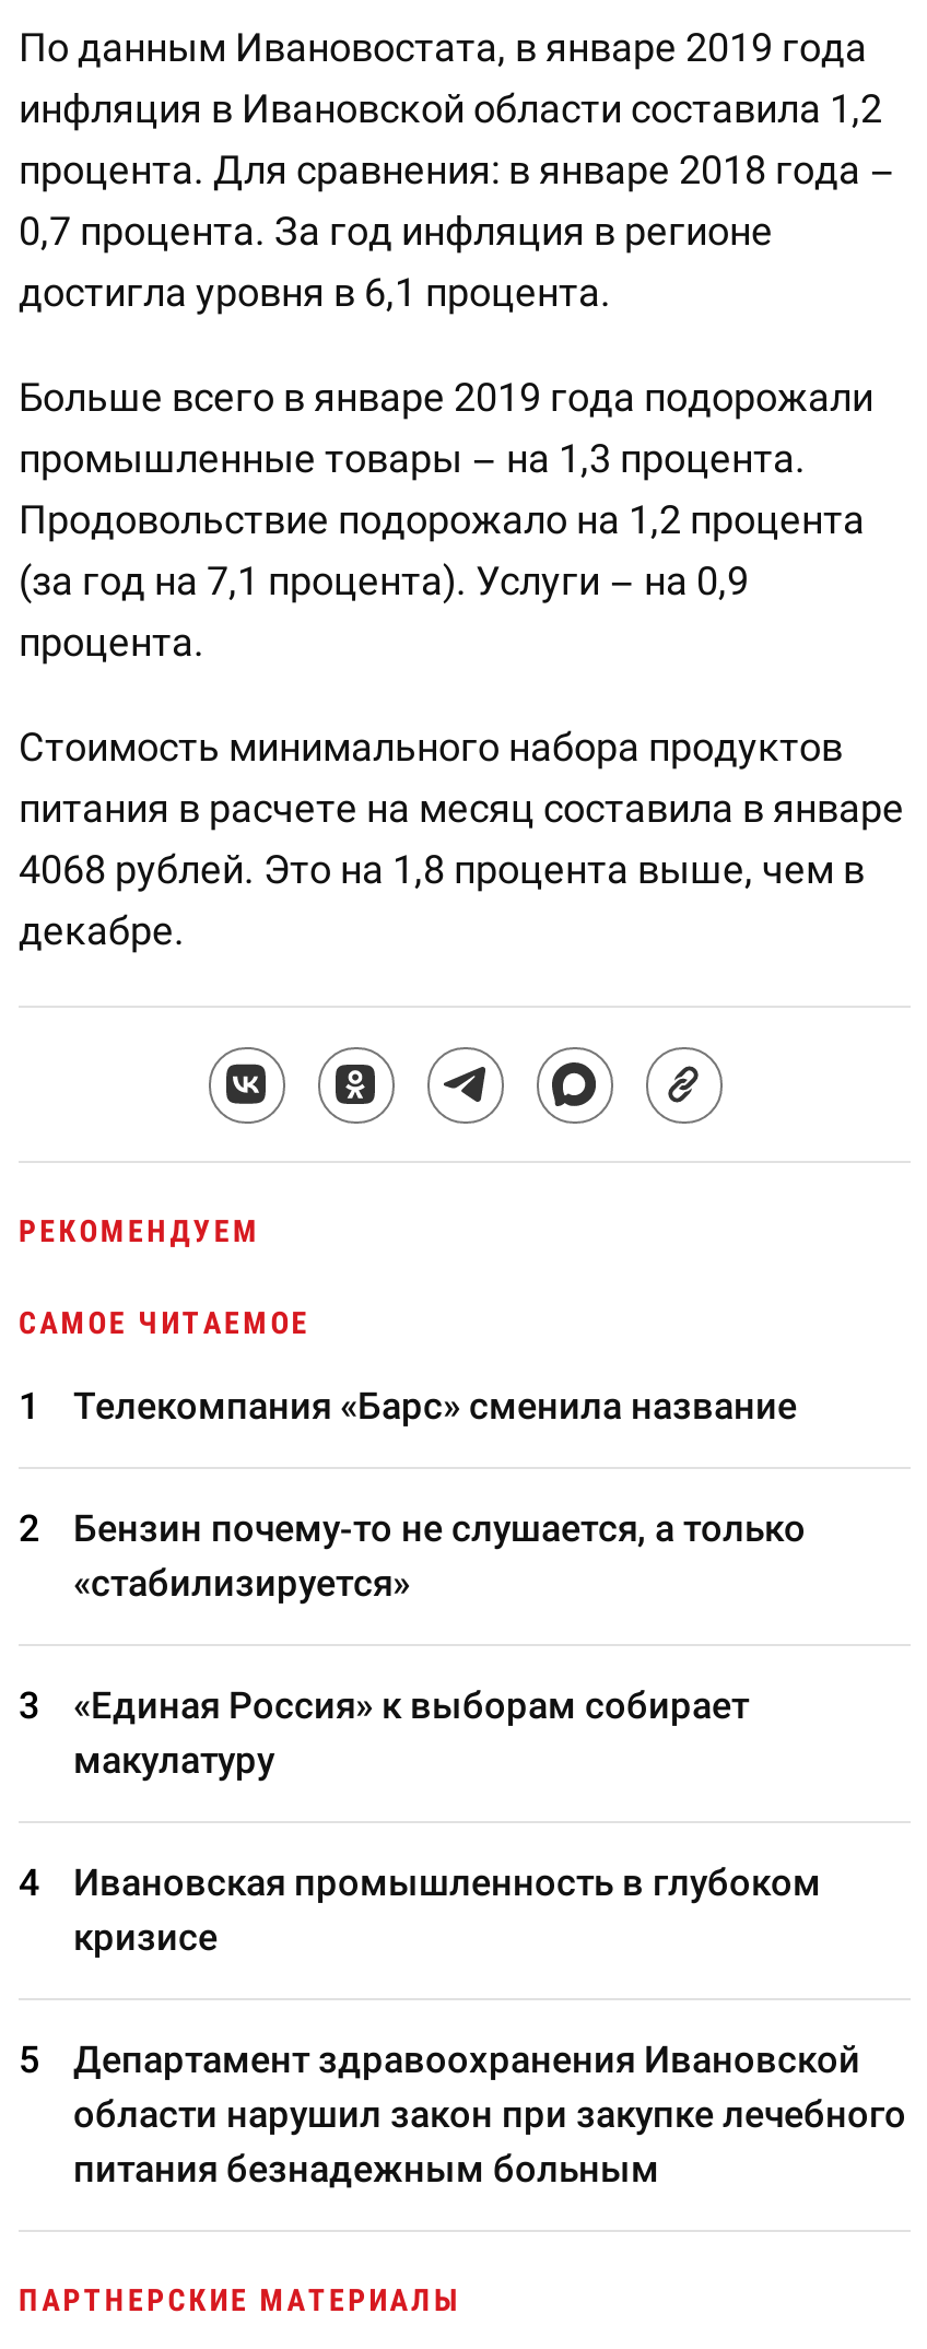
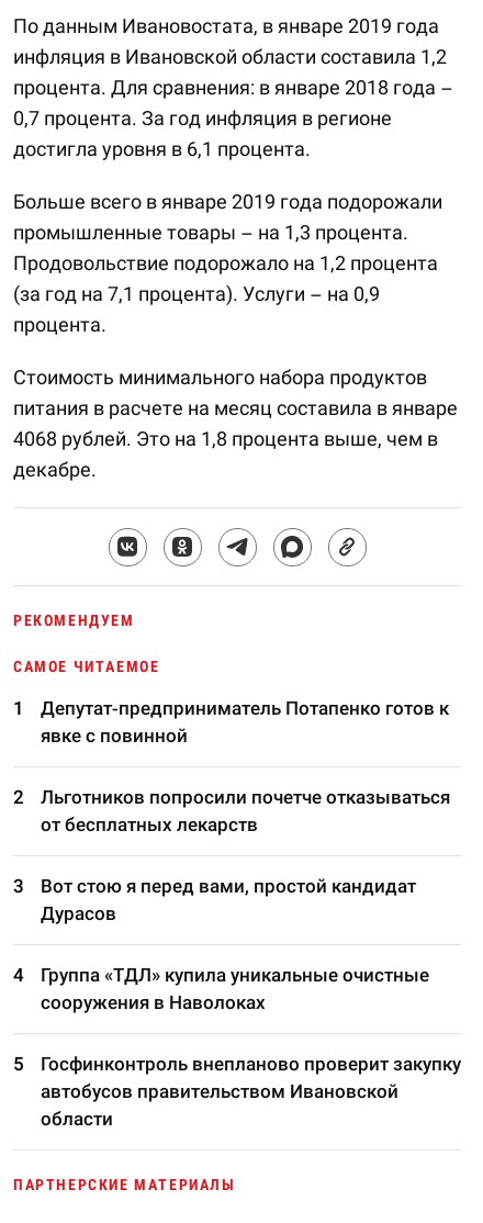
[73,1384,797,1428] Телекомпания «Барс» сменила название -> [41,697,449,747] Депутат-предприниматель Потапенко готов к | явке с повинной
[73,1506,806,1605] Бензин почему-то не слушается, а только | «стабилизируется» -> [41,786,450,835] Льготников попросили почетче отказываться | от бесплатных лекарств
[73,1683,749,1782] «Единая Россия» к выборам собирает | макулатуру -> [41,875,416,924] Вот стою я перед вами, простой кандидат | Дурасов
[73,1860,821,1959] Ивановская промышленность в глубоком | кризисе -> [41,964,429,1013] Группа «ТДЛ» купила уникальные очистные | сооружения в Наволоках
[73,2037,906,2191] Департамент здравоохранения Ивановской | области нарушил закон при закупке лечебного | питания безнадежным больным -> [41,1053,461,1130] Госфинконтроль внепланово проверит закупку | автобусов правительством Ивановской | области

